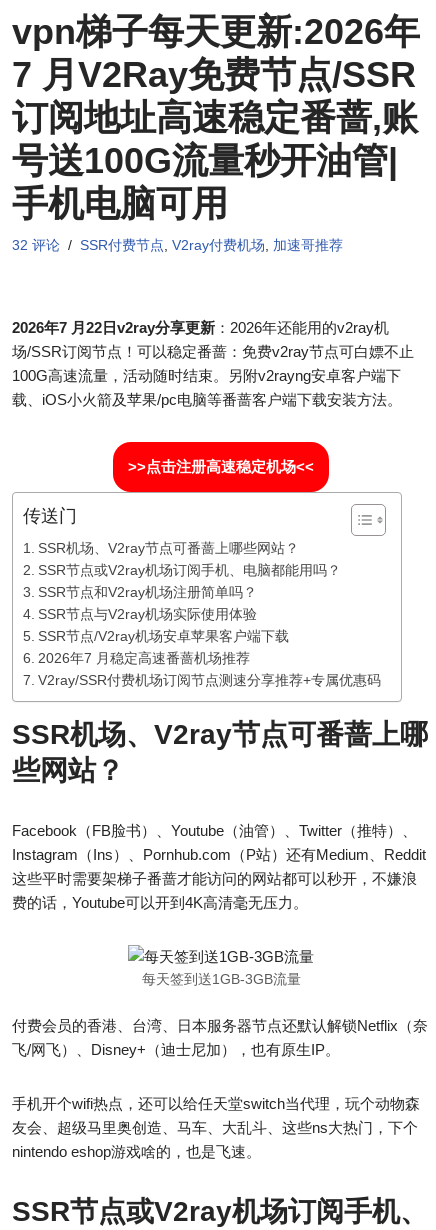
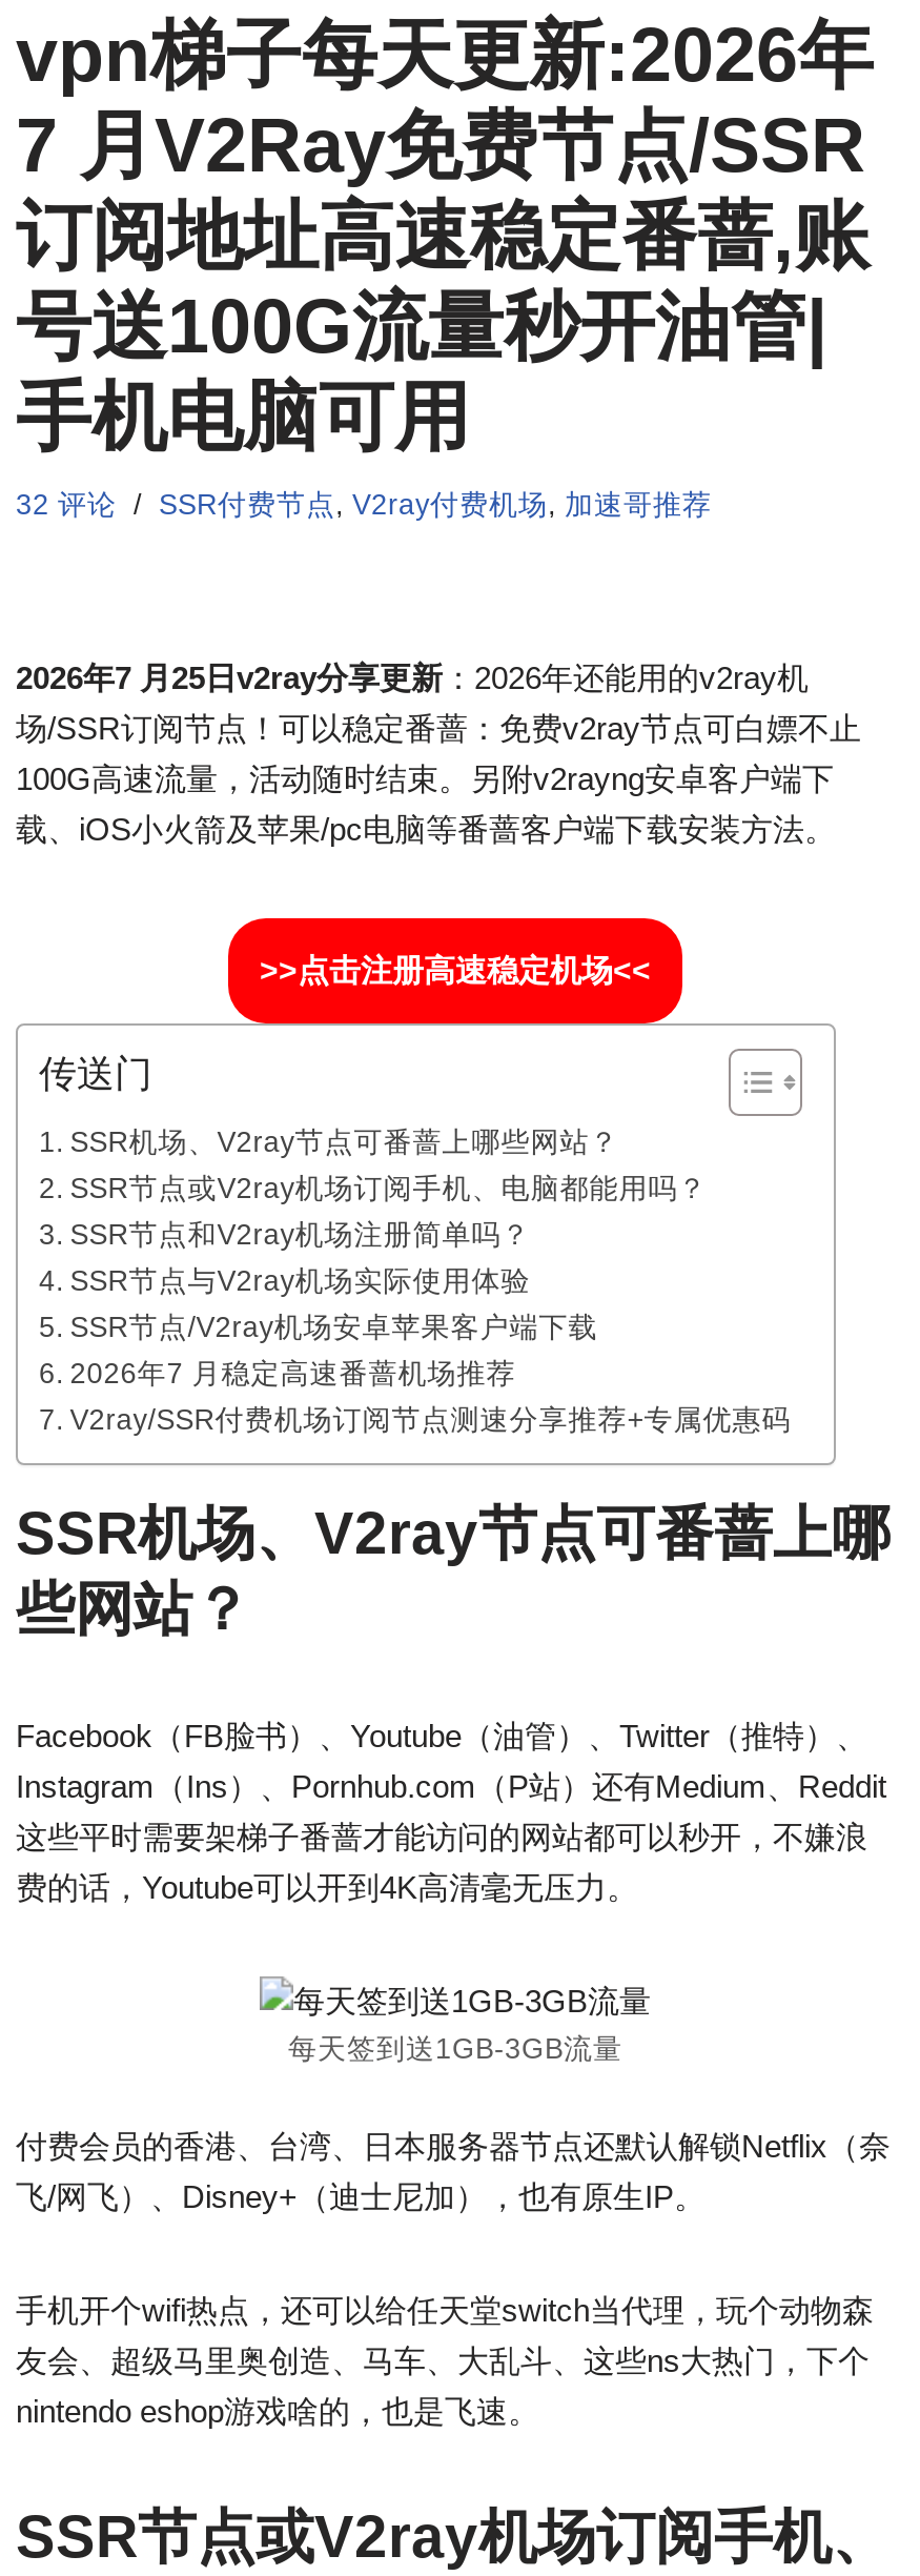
[12,319,389,336] 2026年7 月22日v2ray分享更新：2026年还能用的v2ray机 -> [16,660,809,695] 2026年7 月25日v2ray分享更新：2026年还能用的v2ray机

